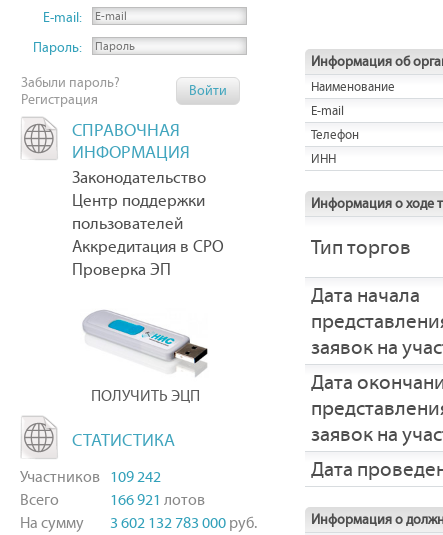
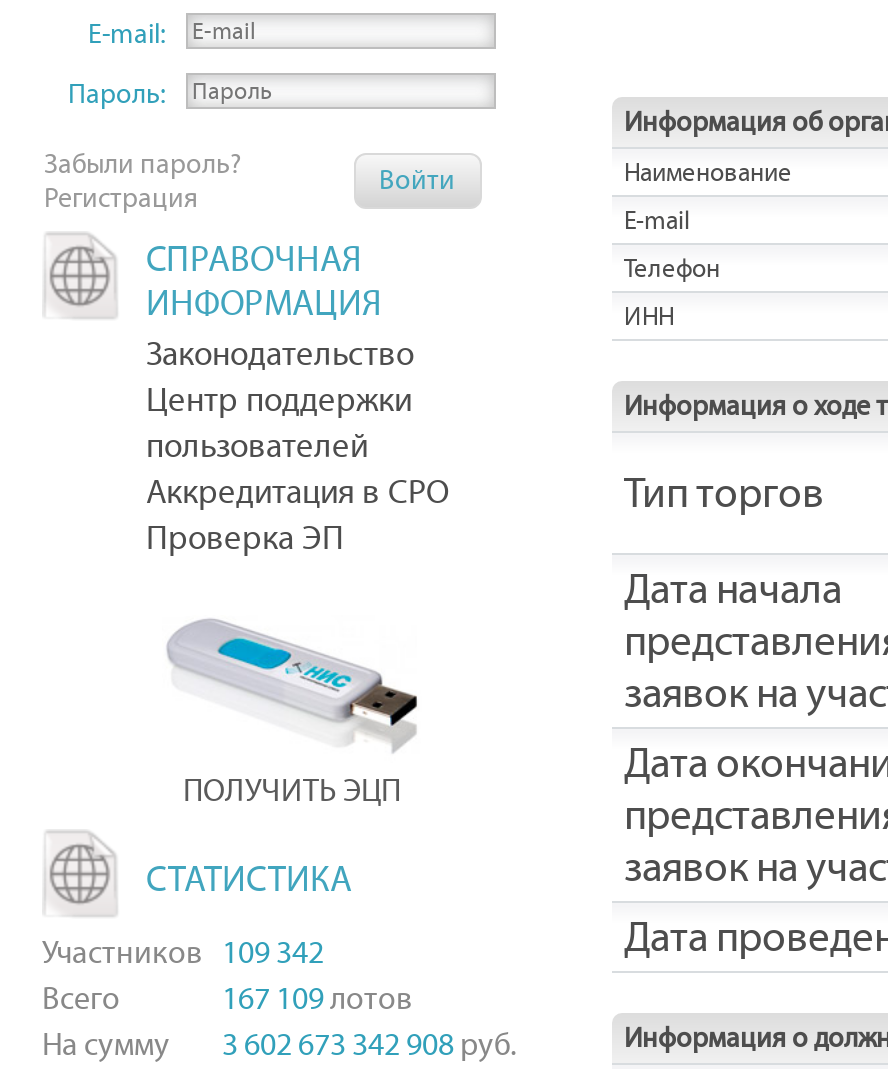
[20,467,161,486] Участников 109 242 -> [42,933,324,971] Участников 109 342
[110,490,205,509] 166 921 лотов -> [222,979,412,1017] 167 109 лотов
[20,513,257,532] На сумму 3 602 132 783 000 руб. -> [42,1025,516,1063] На сумму 3 602 673 342 908 руб.

